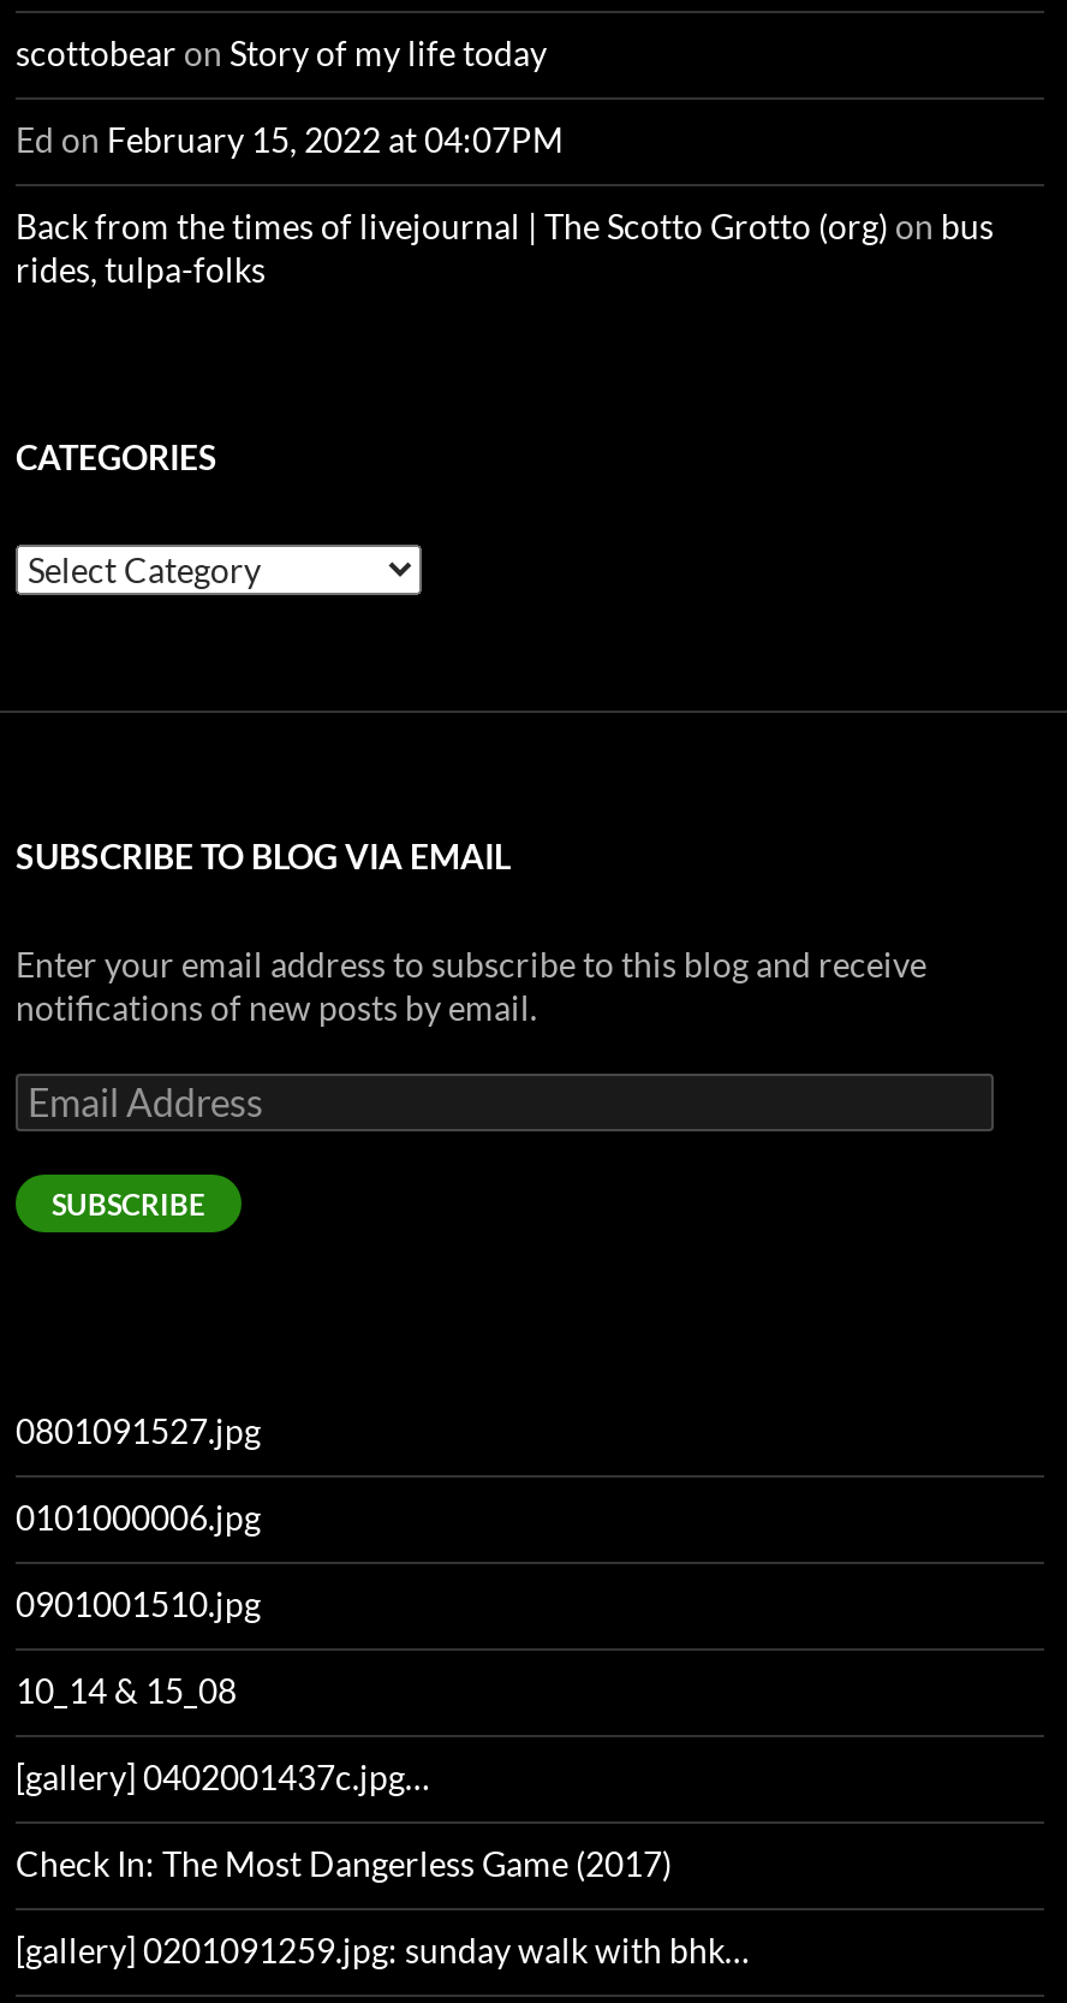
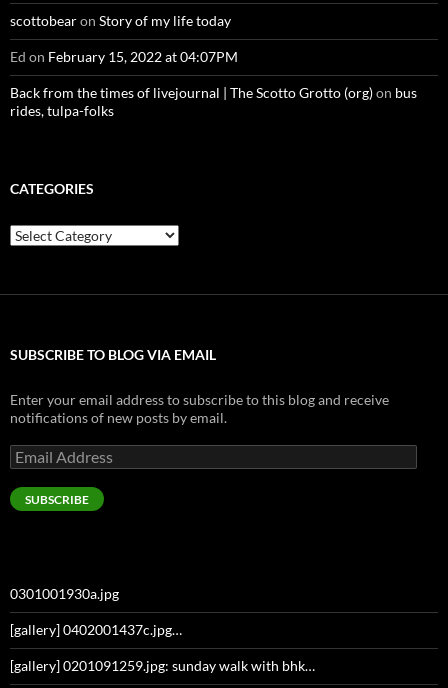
[16,1410,261,1710] 0801091527.jpg | 0101000006.jpg | 0901001510.jpg | 10_14 & 15_08 -> [10,585,119,602] 0301001930a.jpg
[16,1842,672,1883] Check In: The Most Dangerless Game (2017) -> none

